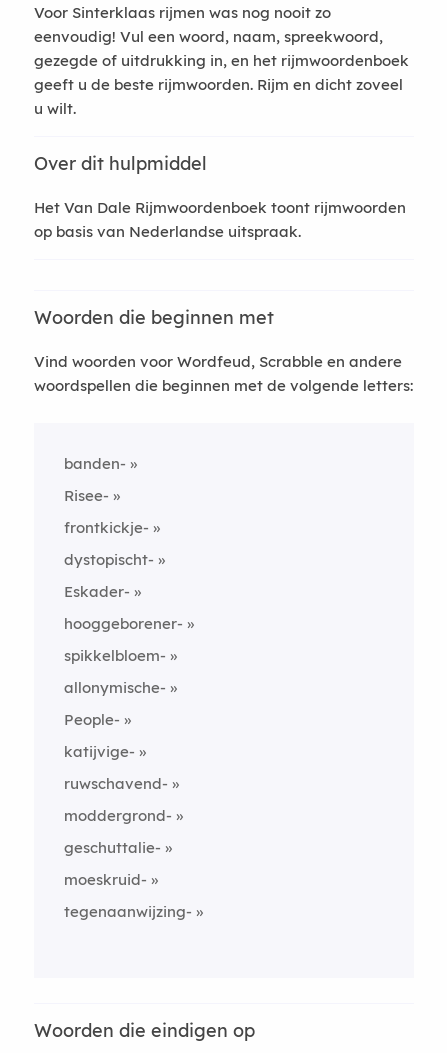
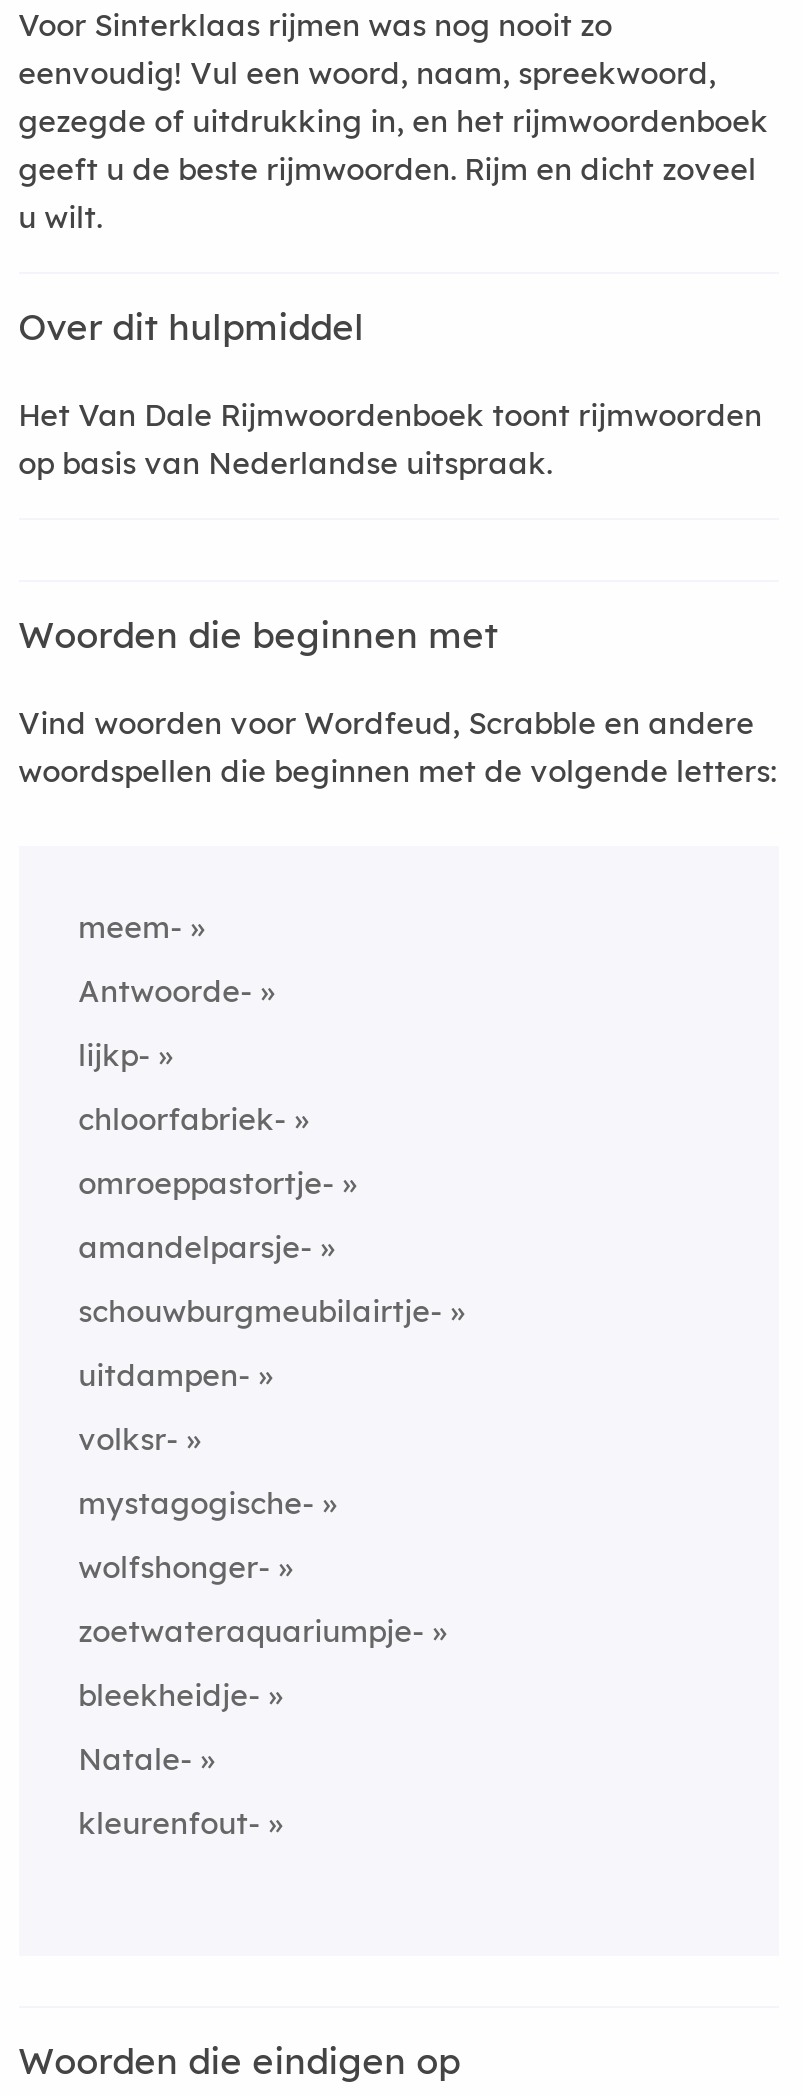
[64,454,126,473] banden- -> [78,908,182,946] meem-
[64,486,109,505] Risee- -> [78,972,252,1010] Antwoorde-
[64,518,149,537] frontkickje- -> [78,1036,150,1074] lijkp-
[64,550,154,569] dystopischt- -> [78,1100,286,1138] chloorfabriek-
[64,582,130,601] Eskader- -> [78,1164,334,1202] omroeppastortje-
[64,614,183,633] hooggeborener- -> [78,1228,312,1266] amandelparsje-
[64,646,166,665] spikkelbloem- -> [78,1292,442,1330] schouwburgmeubilairtje-
[64,678,166,697] allonymische- -> [78,1356,250,1394] uitdampen-
[64,710,120,729] People- -> [78,1420,178,1458] volksr-
[64,742,135,761] katijvige- -> [78,1484,314,1522] mystagogische-
[64,774,168,793] ruwschavend- -> [78,1548,270,1586] wolfshonger-
[64,806,172,825] moddergrond- -> [78,1612,424,1650] zoetwateraquariumpje-
[64,838,161,857] geschuttalie- -> [78,1676,260,1714] bleekheidje-
[64,870,147,889] moeskruid- -> [78,1740,192,1778] Natale-
[64,902,192,921] tegenaanwijzing- -> [78,1804,260,1842] kleurenfout-

